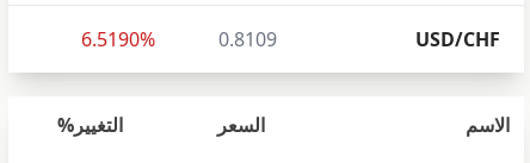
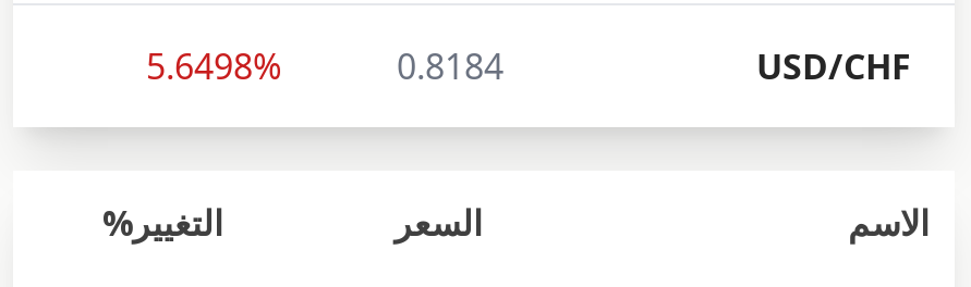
[81,26,155,52] 6.5190% -> [146,41,281,89] 5.6498%
[218,26,277,52] 0.8109 -> [397,41,503,89] 0.8184

